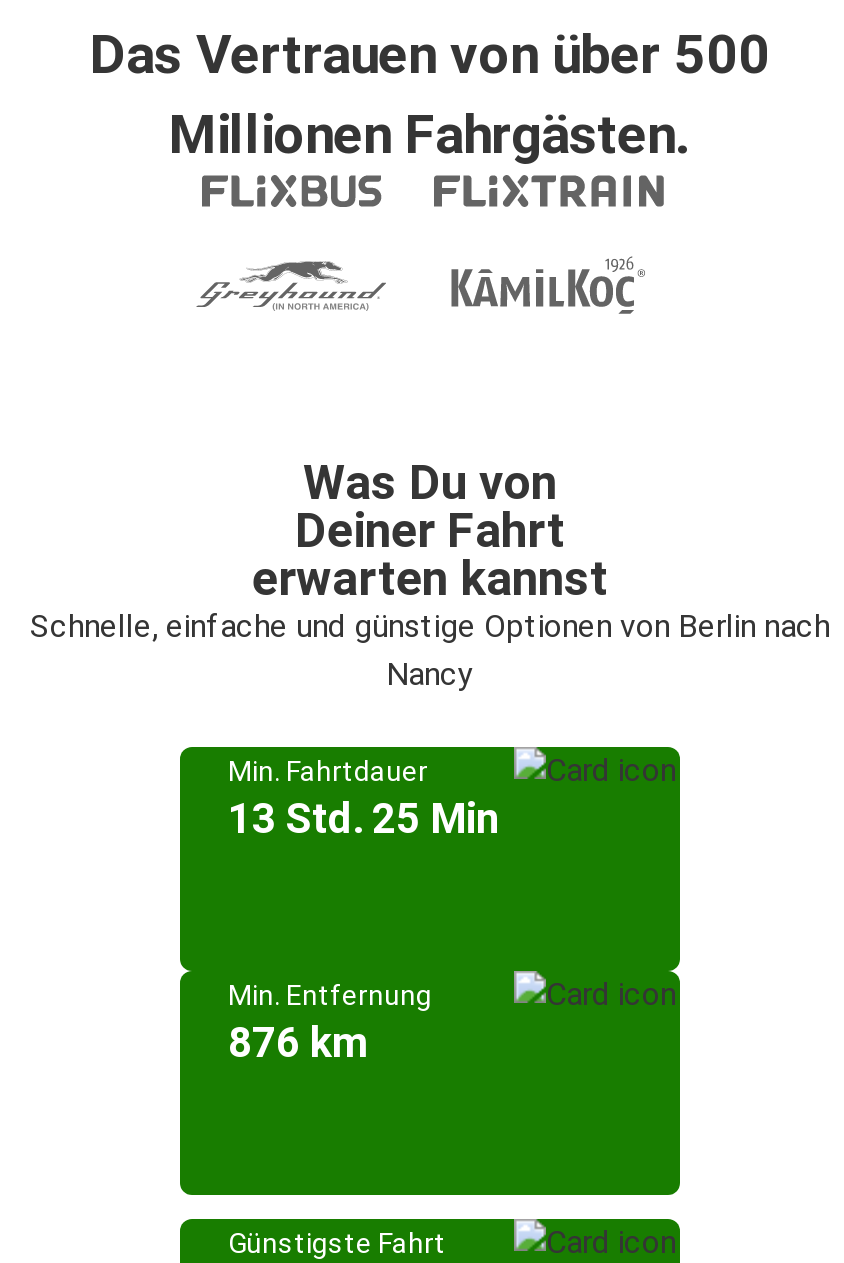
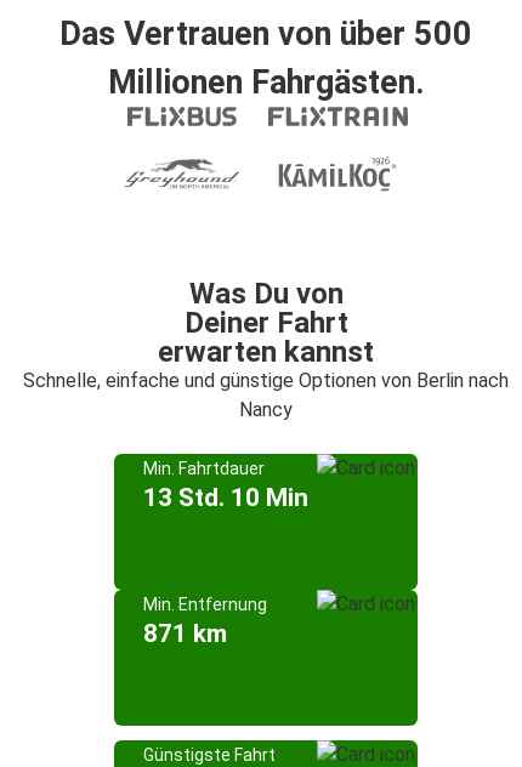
[228,795,500,843] 13 Std. 25 Min -> [143,483,308,512] 13 Std. 10 Min
[228,1019,366,1067] 876 km -> [143,619,227,648] 871 km

